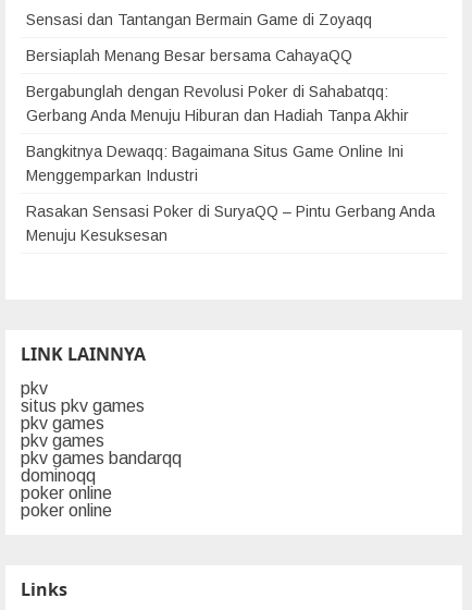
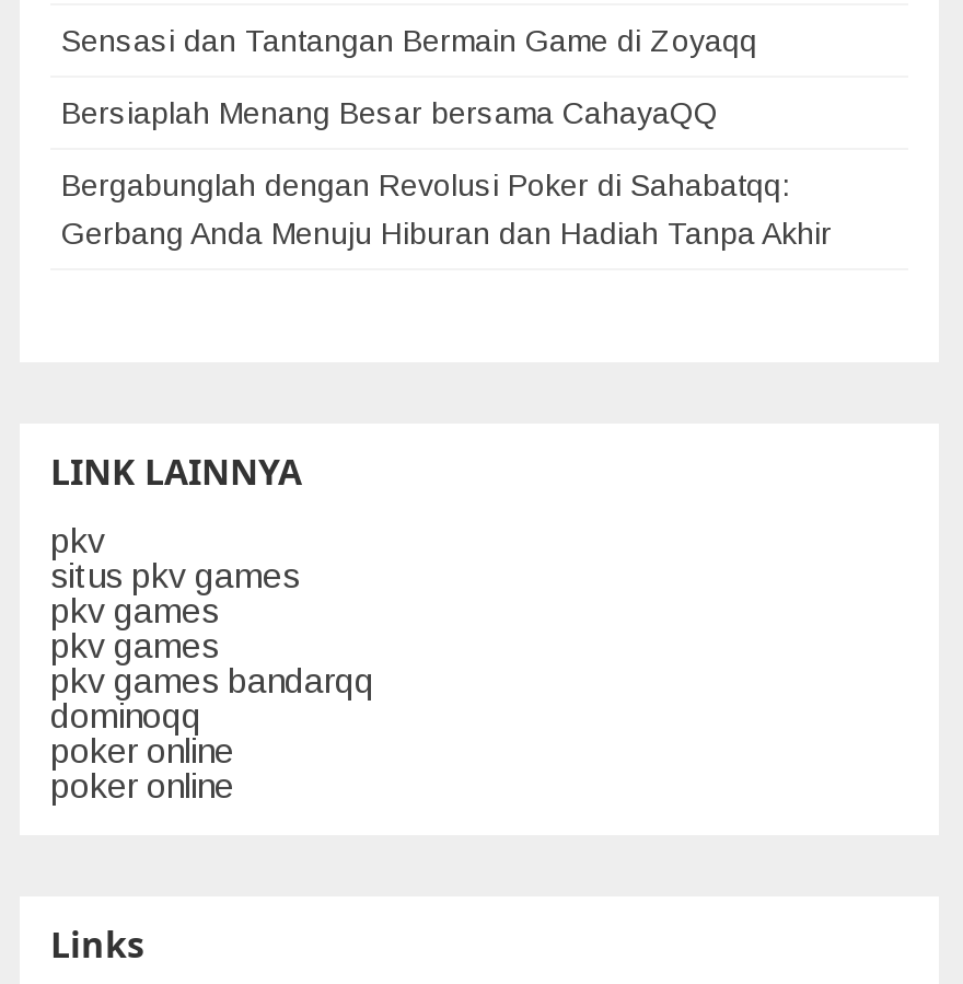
[26,143,435,244] Bangkitnya Dewaqq: Bagaimana Situs Game Online Ini | Menggemparkan Industri | Rasakan Sensasi Poker di SuryaQQ – Pintu Gerbang Anda | Menuju Kesuksesan -> none

